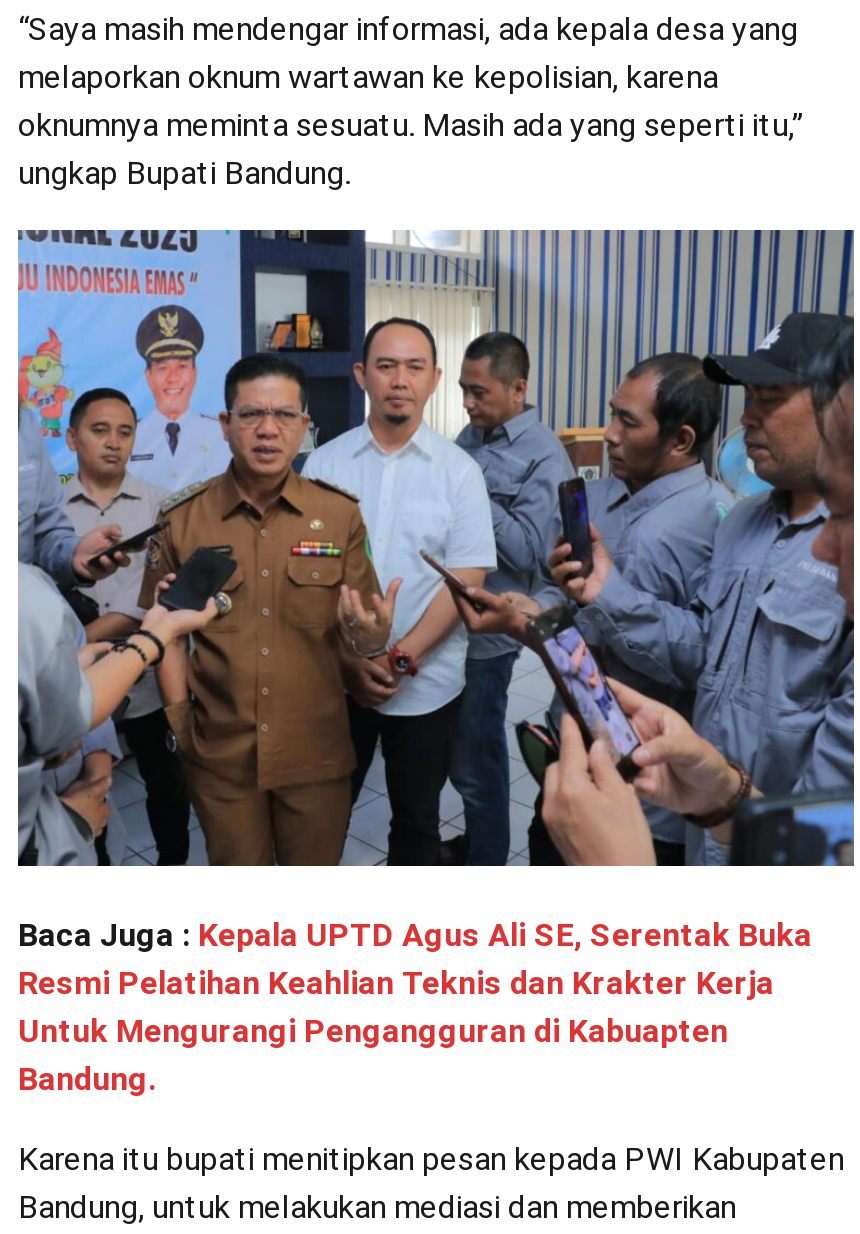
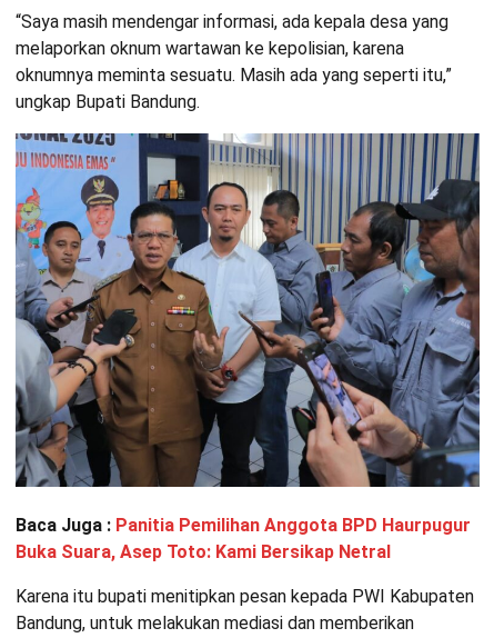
[18,916,812,1098] Baca Juga : Kepala UPTD Agus Ali SE, Serentak Buka | Resmi Pelatihan Keahlian Teknis dan Krakter Kerja | Untuk Mengurangi Pengangguran di Kabuapten | Bandung. -> [16,514,471,562] Baca Juga : Panitia Pemilihan Anggota BPD Haurpugur | Buka Suara, Asep Toto: Kami Bersikap Netral

